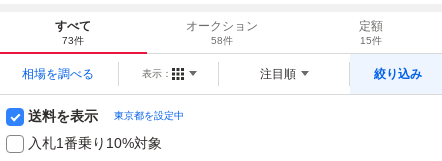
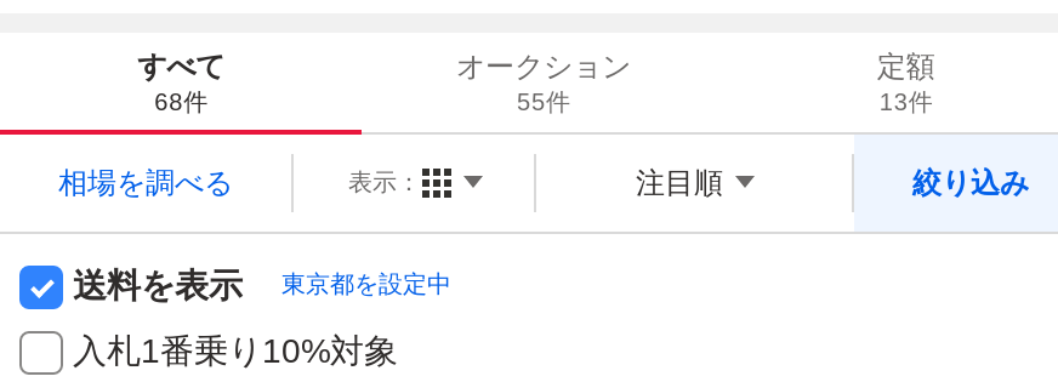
[62,35,84,46] 73件 -> [155,88,208,114] 68件
[211,35,233,46] 58件 -> [517,88,570,114] 55件
[360,35,382,46] 15件 -> [879,88,933,114] 13件

